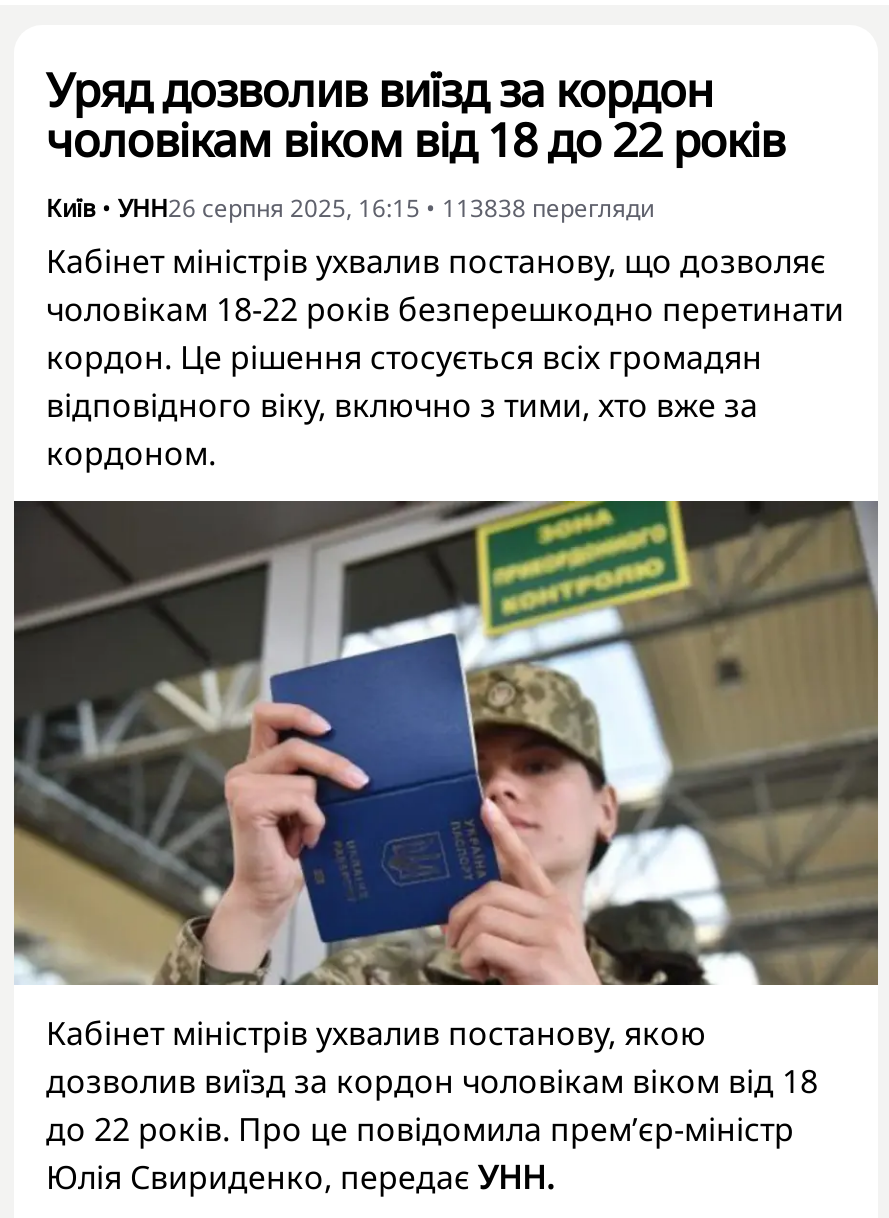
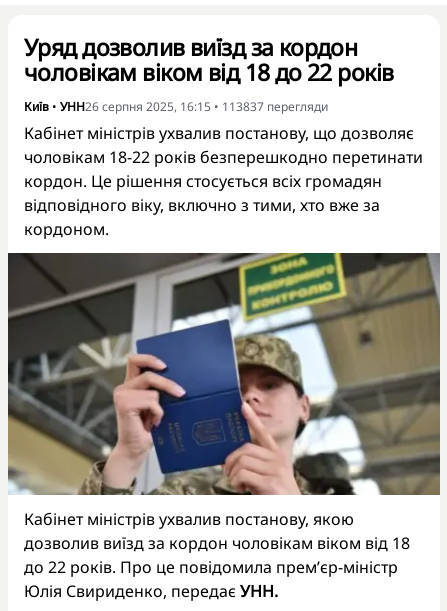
[46,191,654,225] Київ • УНН26 серпня 2025, 16:15 • 113838 перегляди -> [24,98,328,115] Київ • УНН26 серпня 2025, 16:15 • 113837 перегляди

